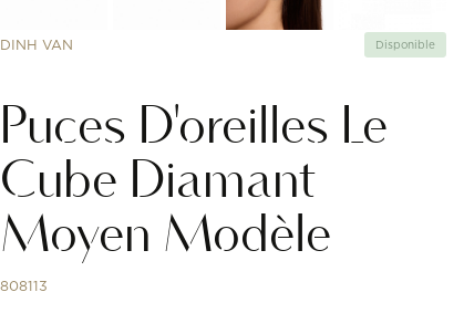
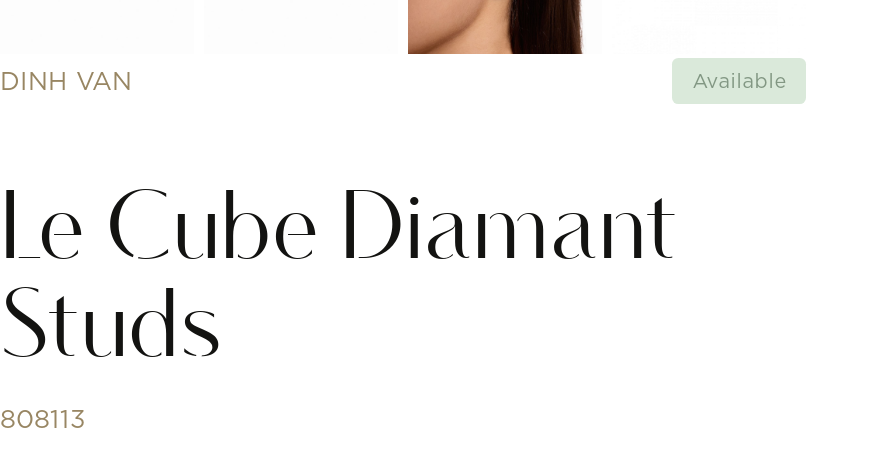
[376,39,435,51] Disponible -> [692,70,786,92] Available
[0,90,388,265] Puces D'oreilles Le | Cube Diamant | Moyen Modèle -> [0,163,678,381] Le Cube Diamant | Studs

